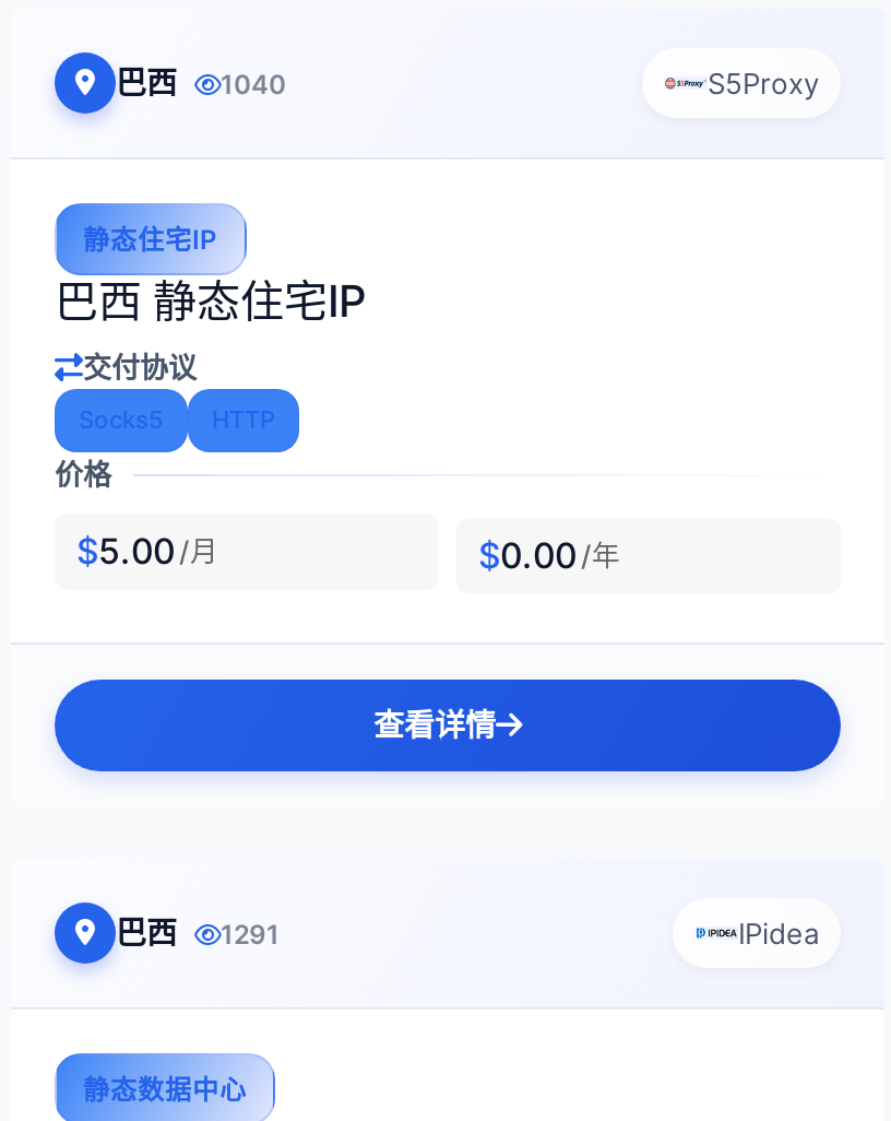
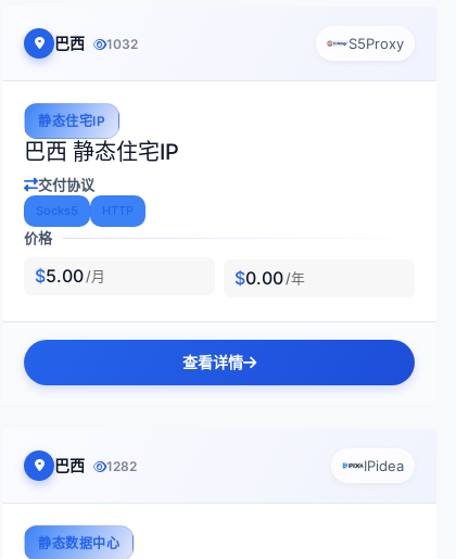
[116,64,286,101] 巴西 1040 -> [54,34,138,52] 巴西 1032
[116,914,280,951] 巴西 1291 -> [54,456,137,475] 巴西 1282

